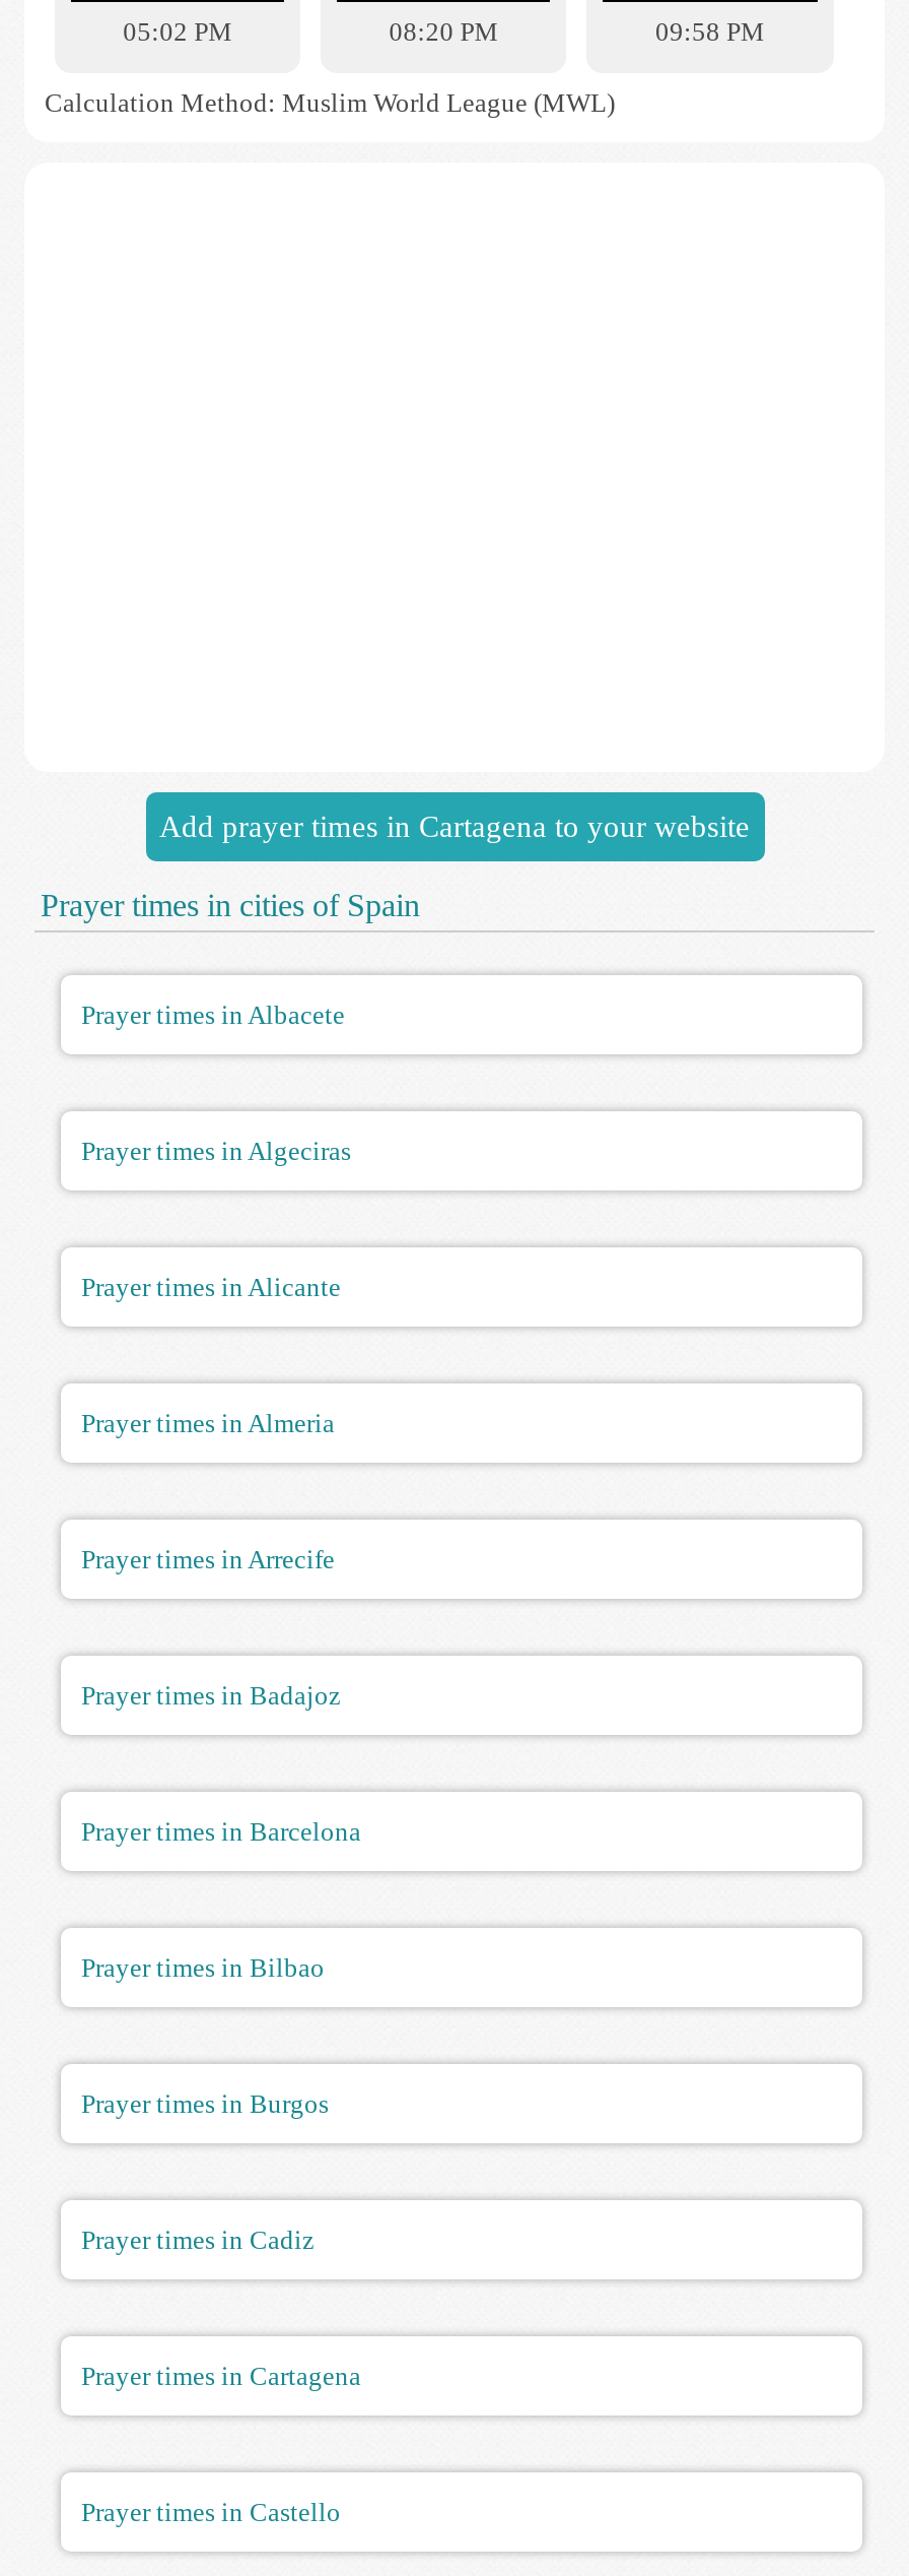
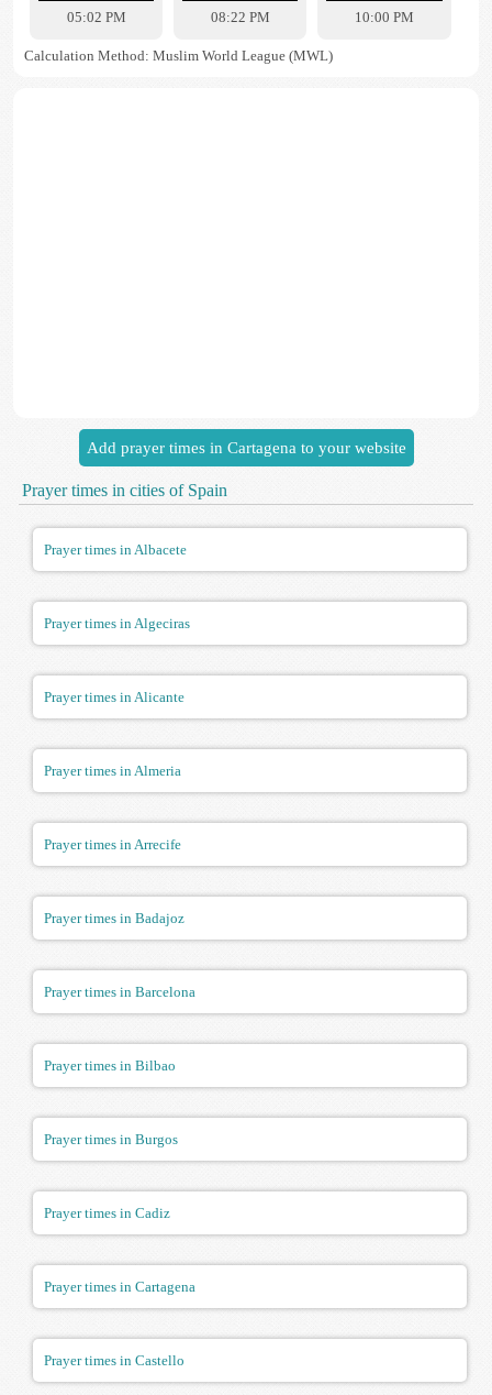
[389,16,499,47] 08:20 PM -> [211,9,270,25] 08:22 PM
[655,16,765,47] 09:58 PM -> [355,9,414,25] 10:00 PM

